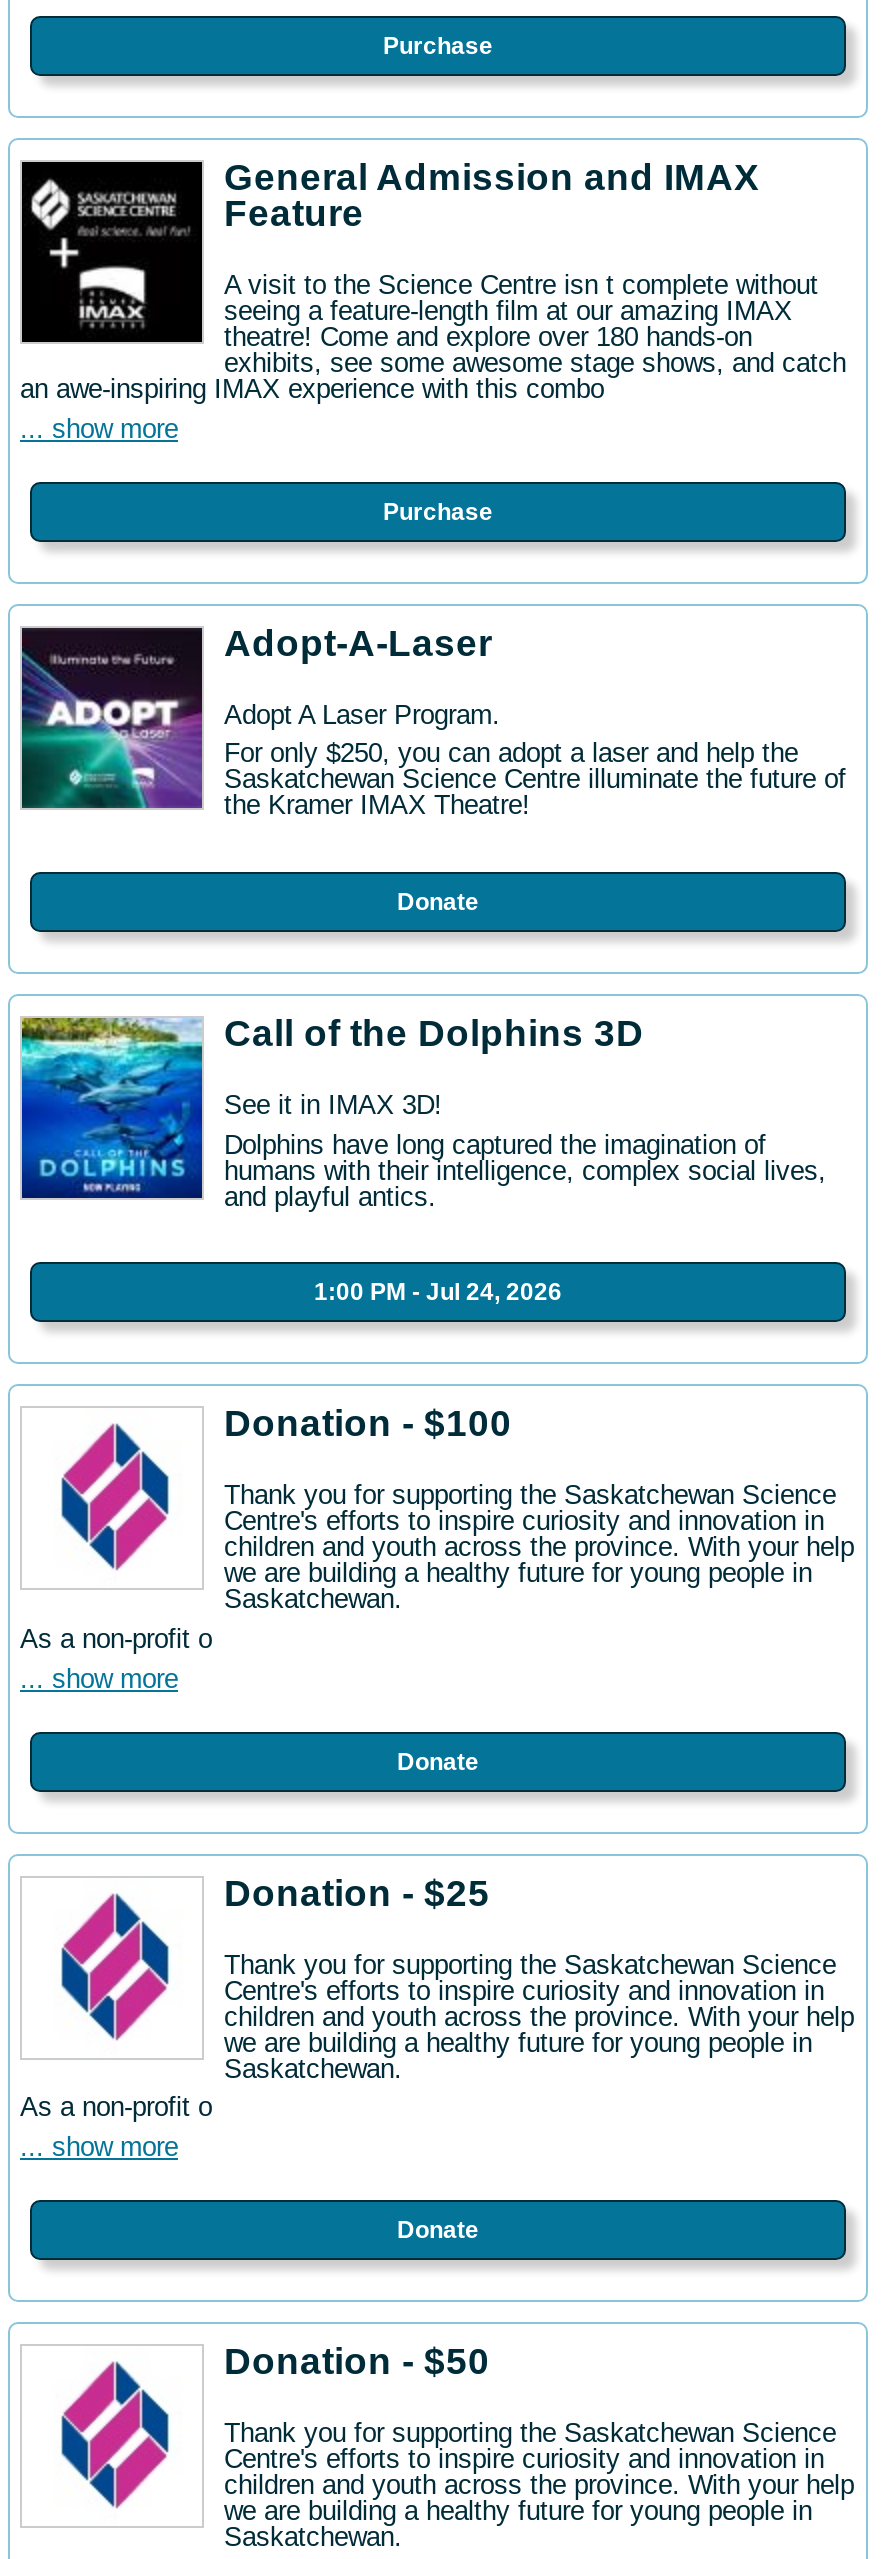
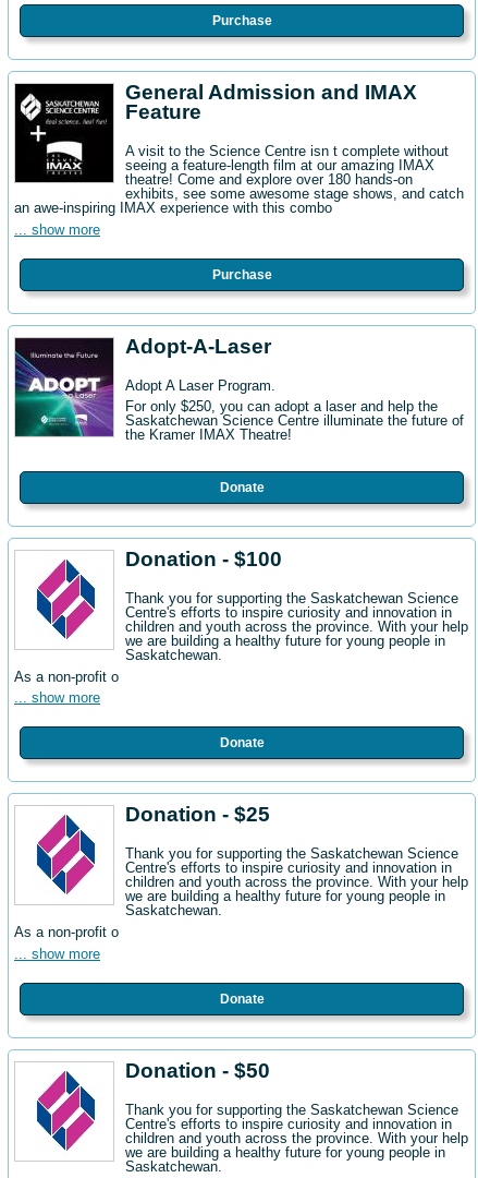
[20,1012,826,1306] [image] | Call of the Dolphins 3D | See it in IMAX 3D! | Dolphins have long captured the imagination of | humans with their intelligence, complex social lives, | and playful antics. | 1:00 PM - Jul 24, 2026 -> none

